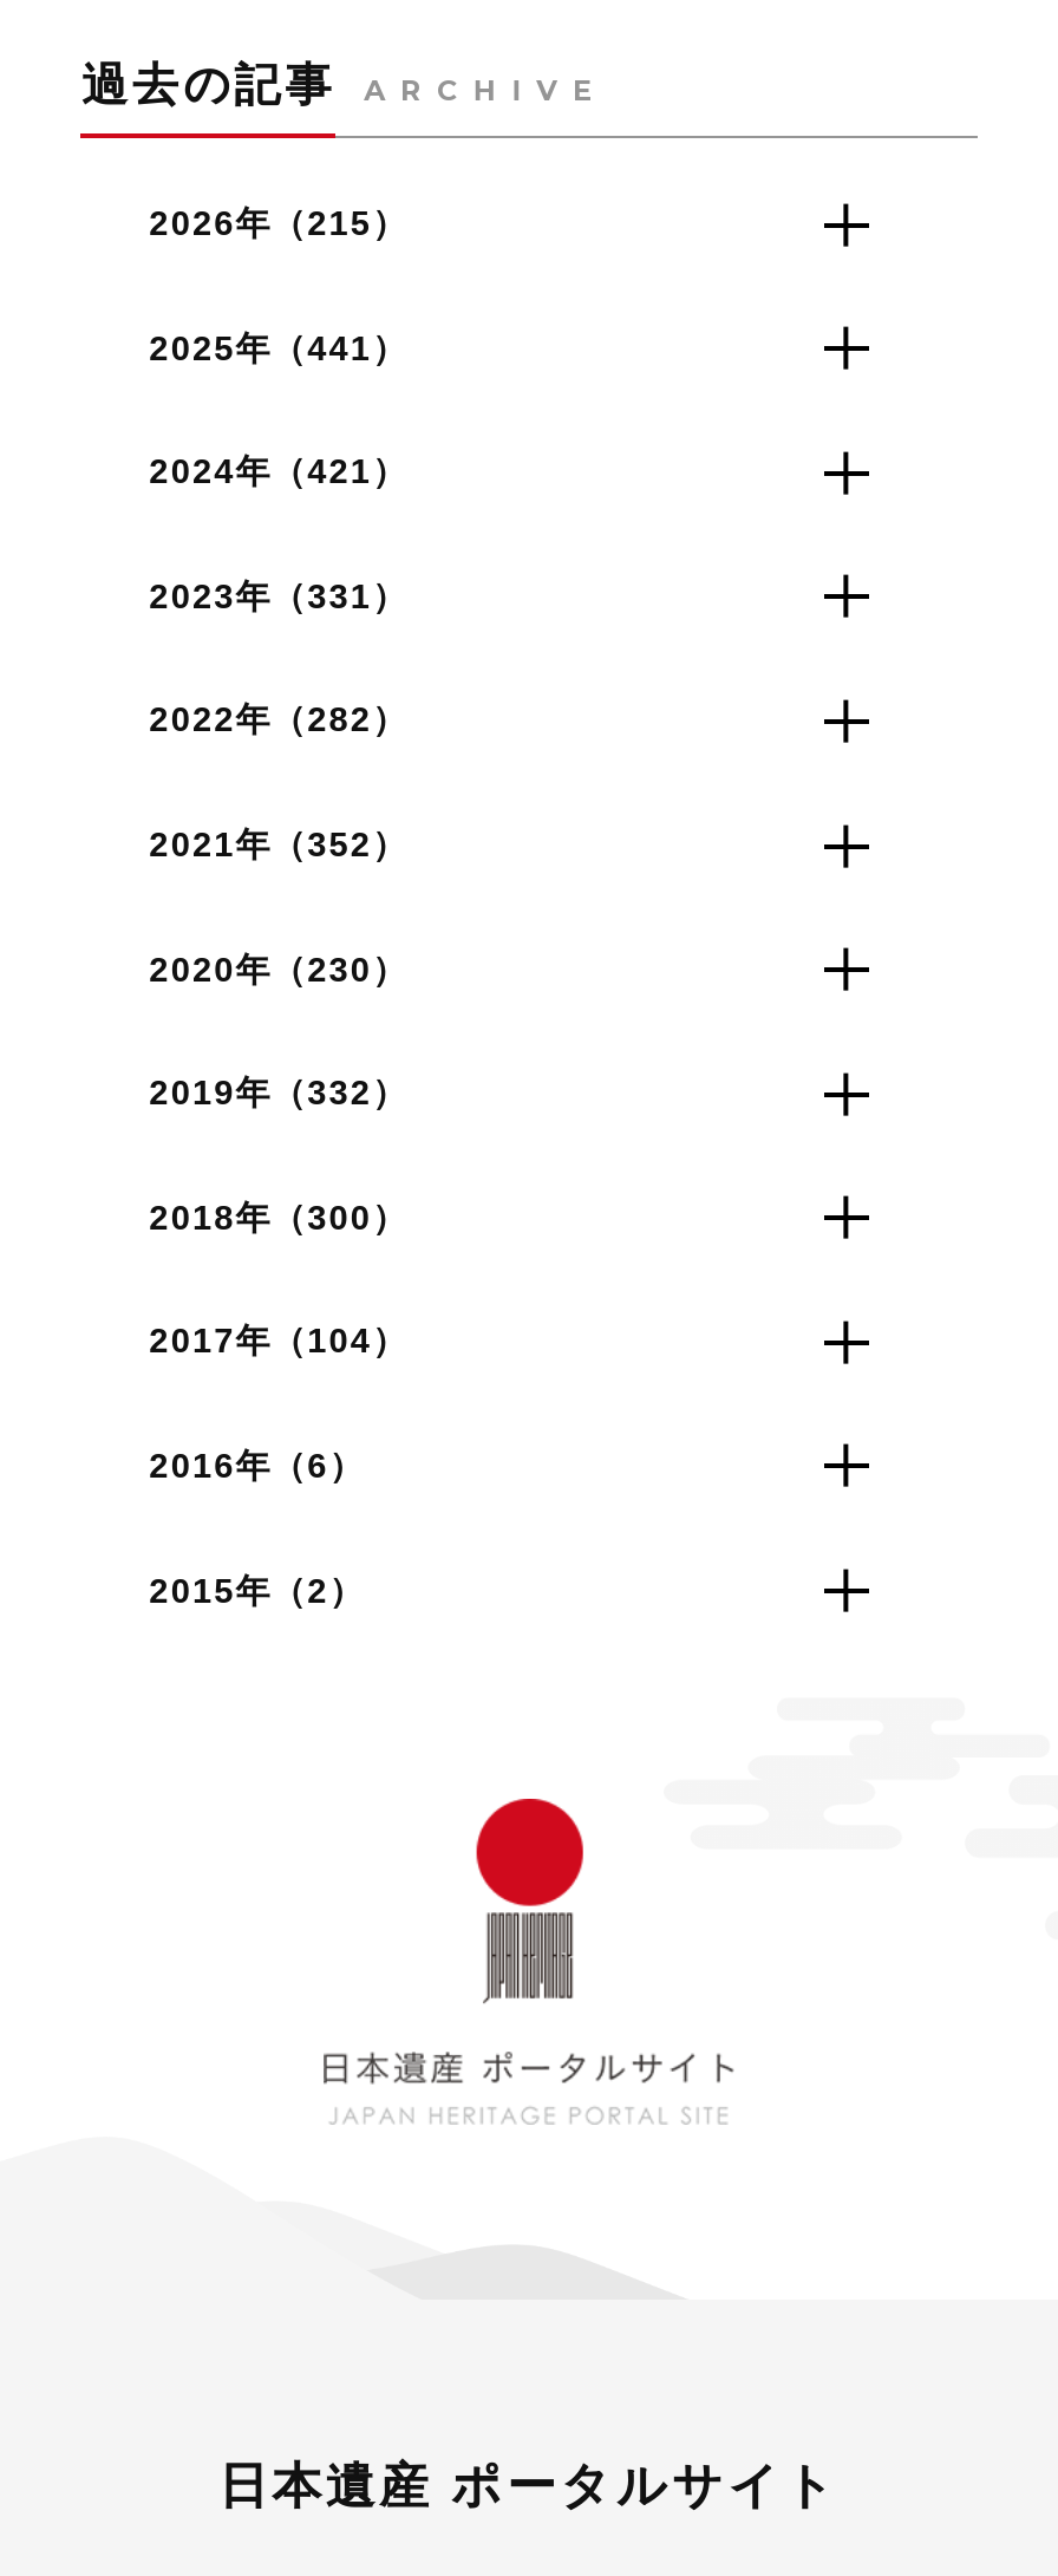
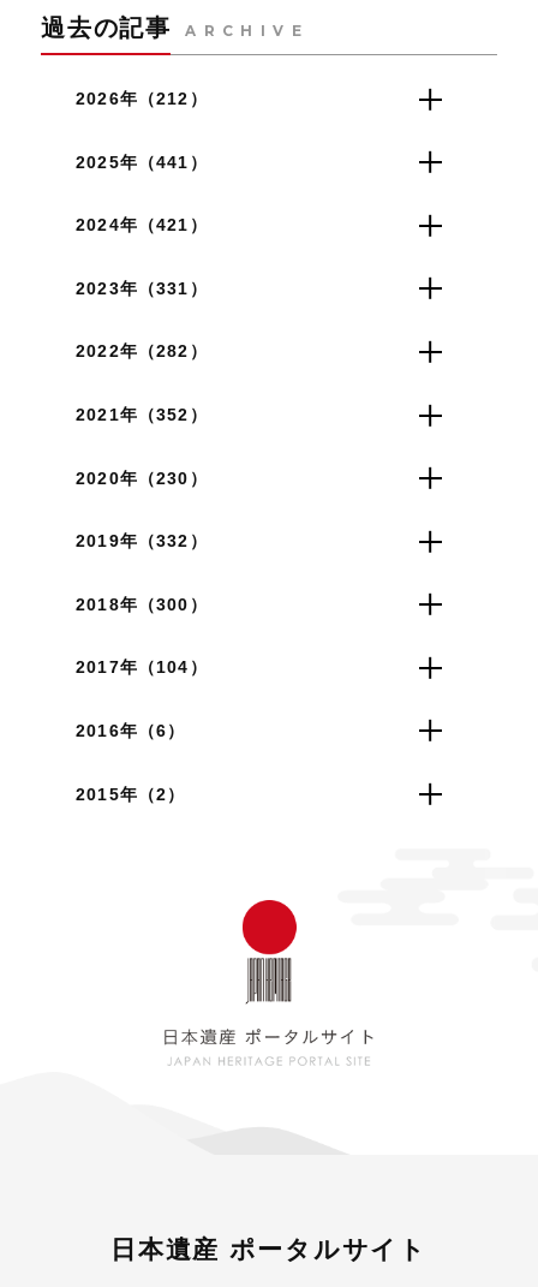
[149,205,408,243] 2026年（215） -> [76,89,207,108] 2026年（212）

